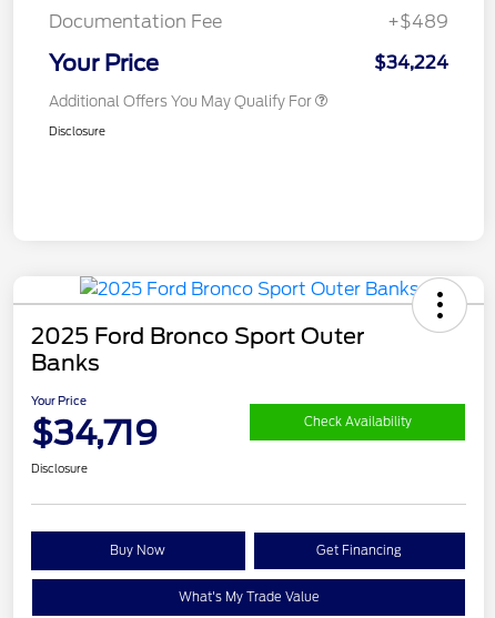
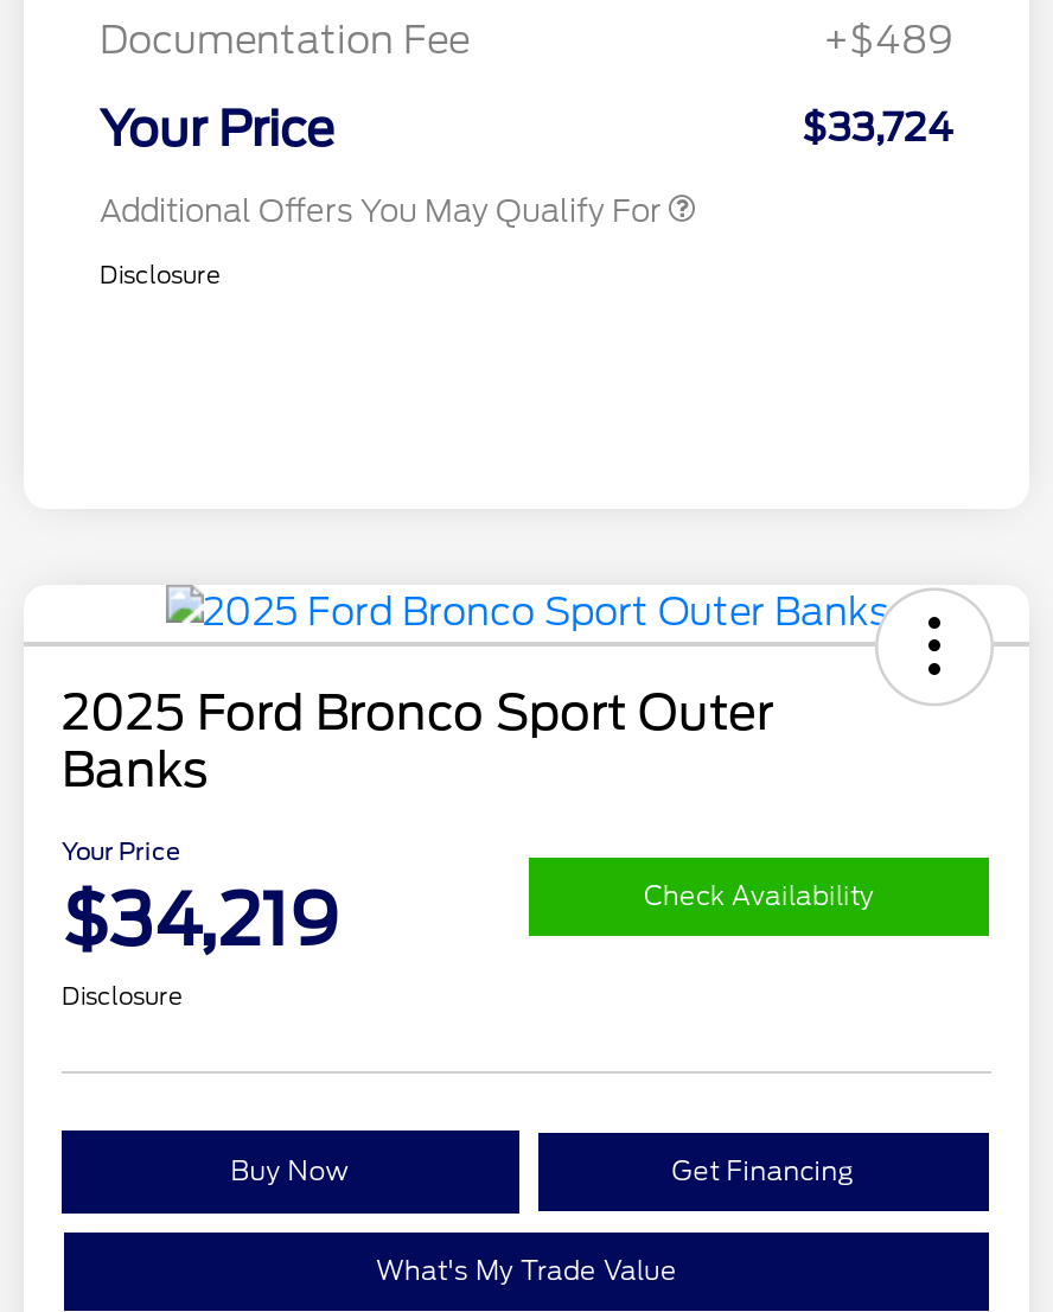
[374,52,448,73] $34,224 -> [802,106,953,151] $33,724
[31,413,158,453] $34,719 -> [62,877,339,963] $34,219

